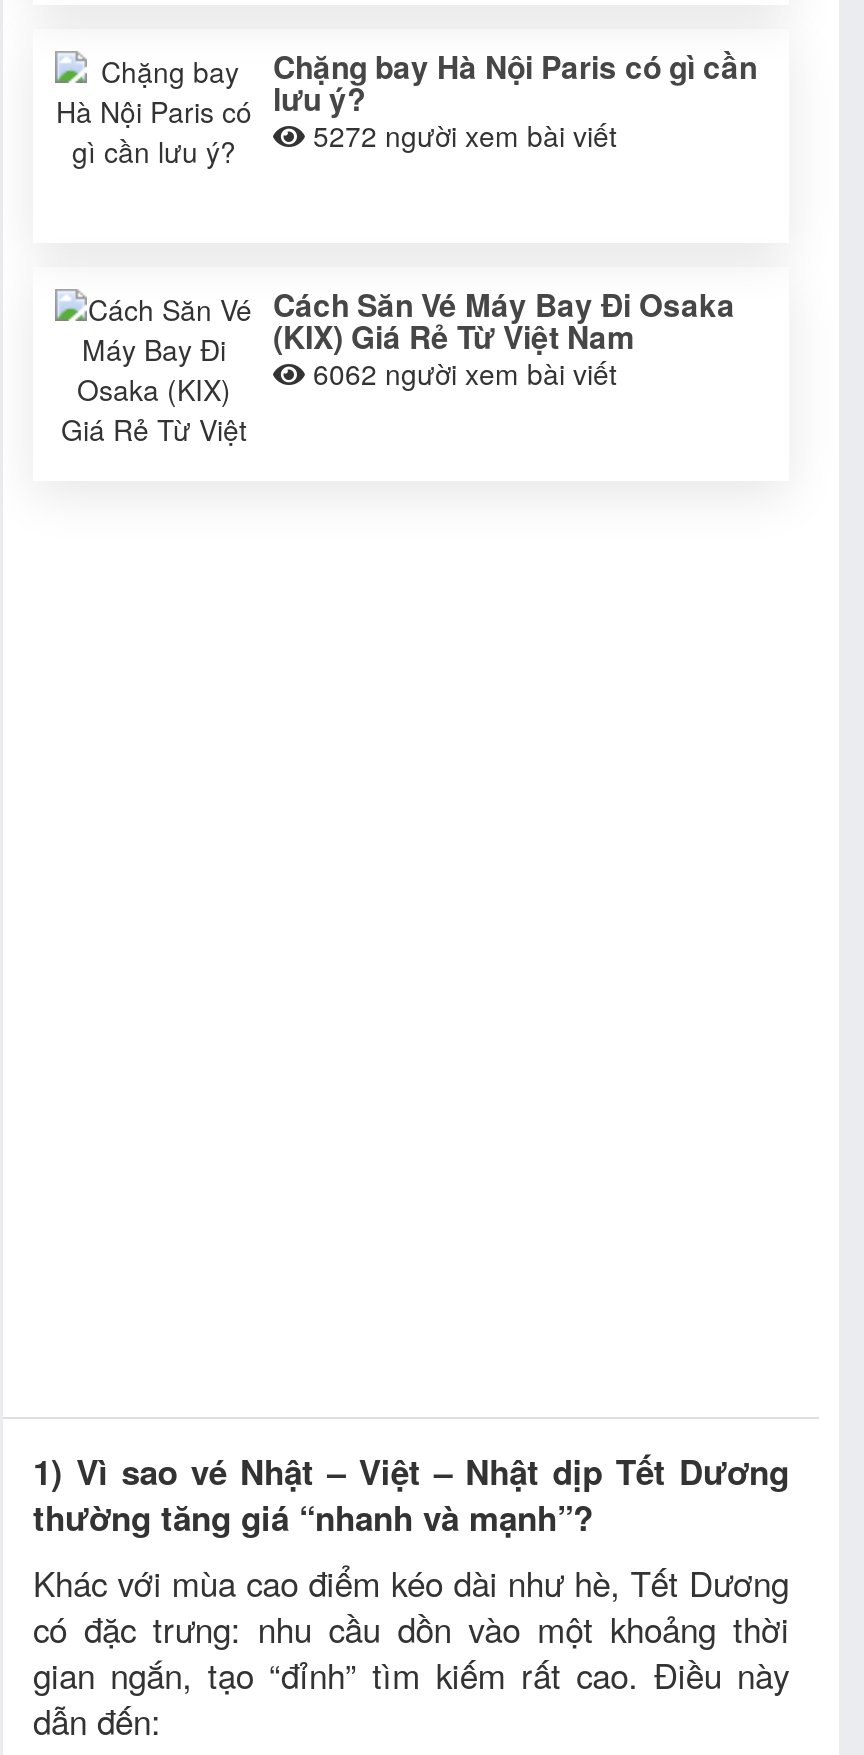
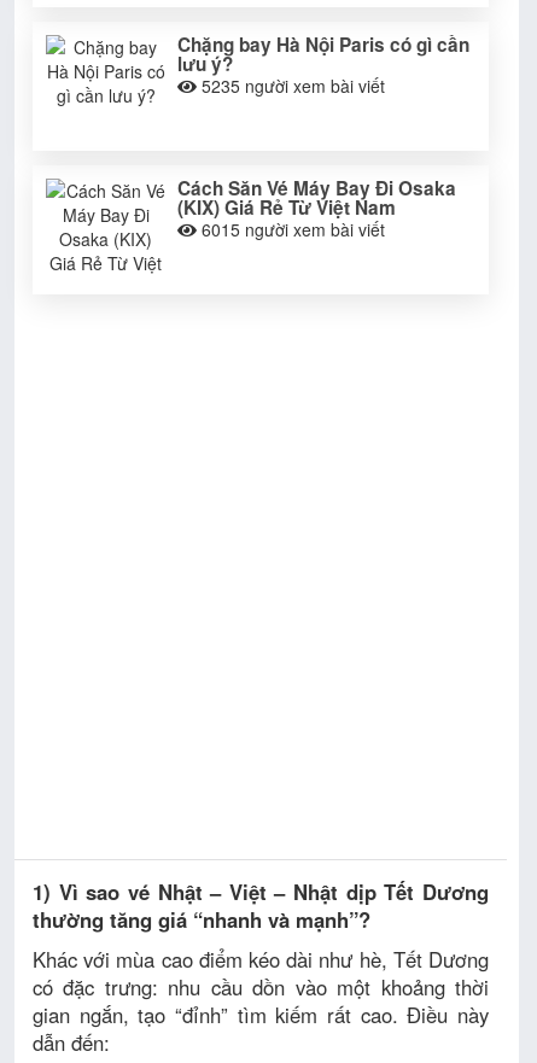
[305,115,617,155] 5272 người xem bài viết -> [197,74,385,98] 5235 người xem bài viết
[305,353,617,393] 6062 người xem bài viết -> [197,217,385,241] 6015 người xem bài viết

